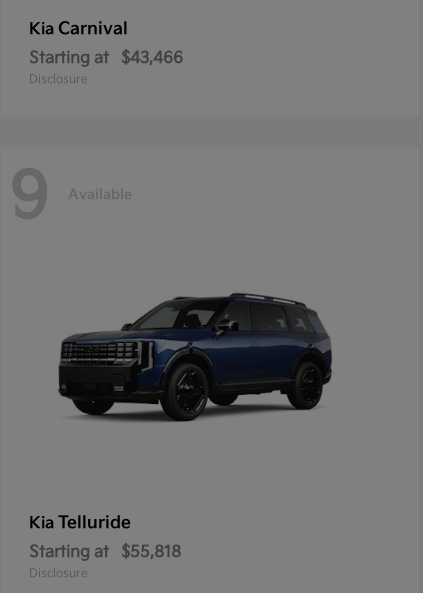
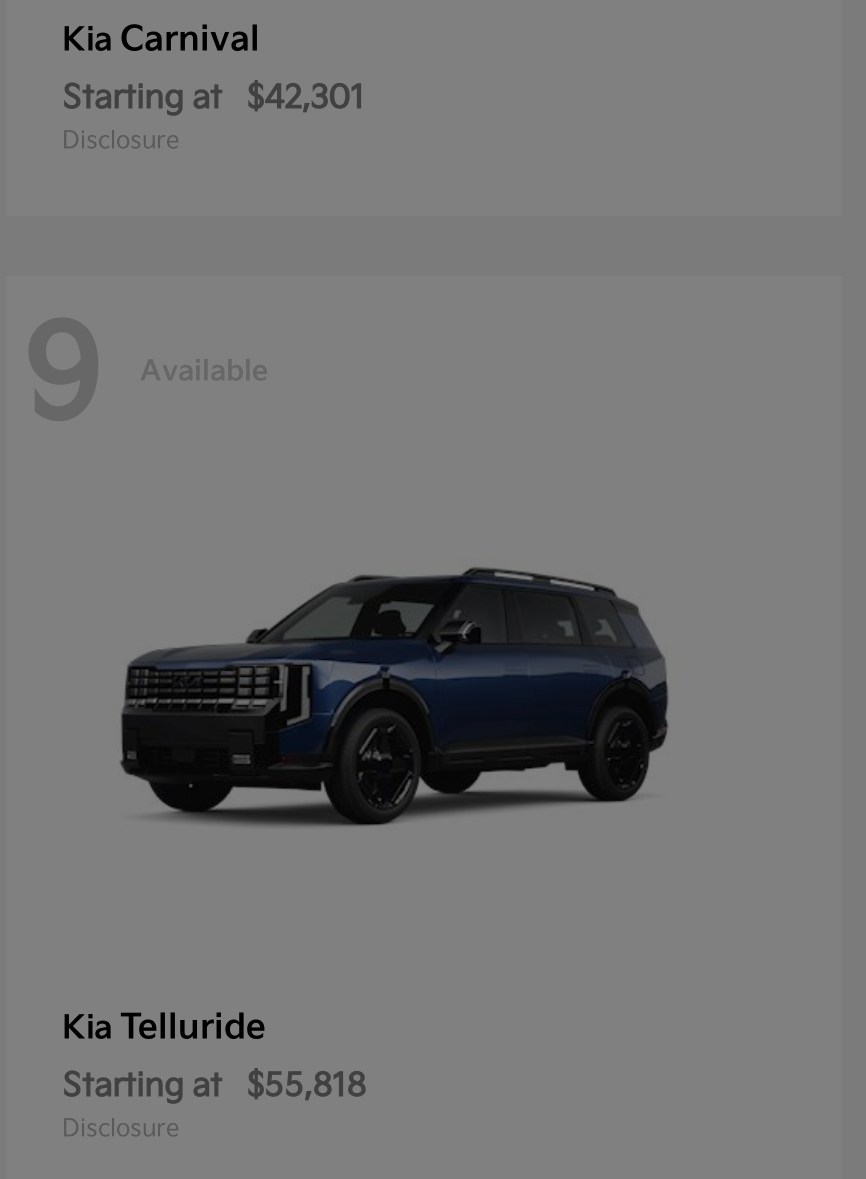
[29,49,183,68] Starting at $43,466 -> [62,80,364,118] Starting at $42,301

